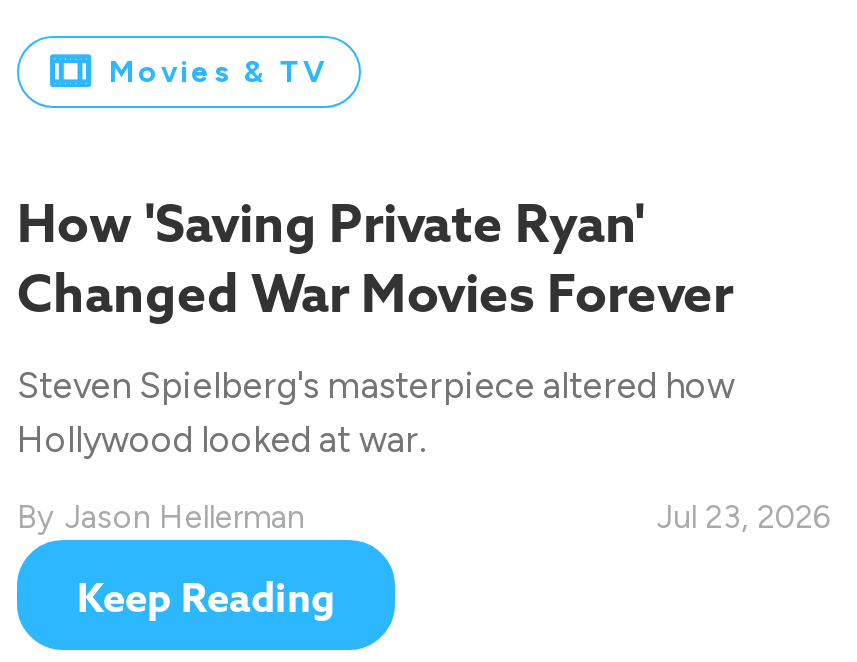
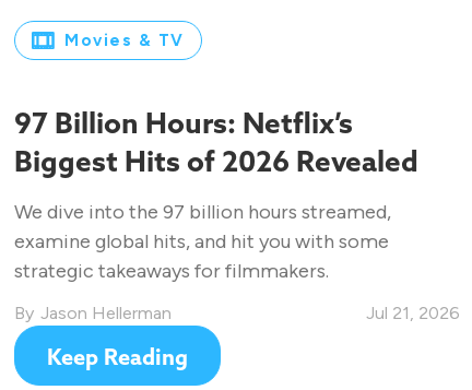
[17,189,733,325] How 'Saving Private Ryan' | Changed War Movies Forever -> [14,104,418,179] 97 Billion Hours: Netflix’s | Biggest Hits of 2026 Revealed
[17,363,735,461] Steven Spielberg's masterpiece altered how | Hollywood looked at war. -> [14,199,391,282] We dive into the 97 billion hours streamed, | examine global hits, and hit you with some | strategic takeaways for filmmakers.
[657,497,833,535] Jul 23, 2026 -> [366,302,460,323] Jul 21, 2026

